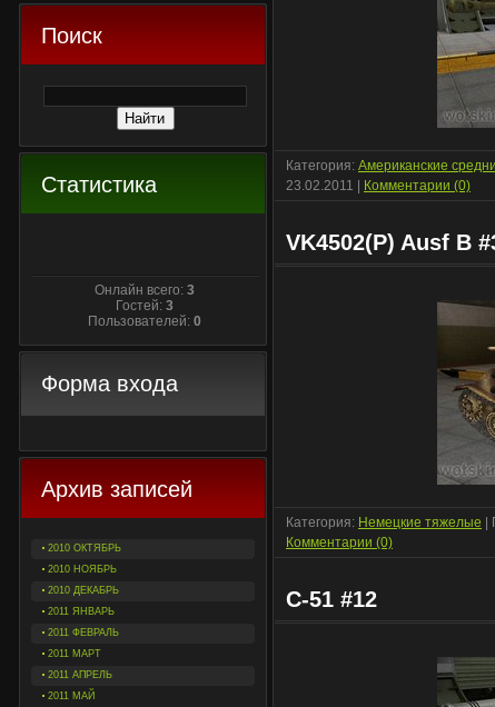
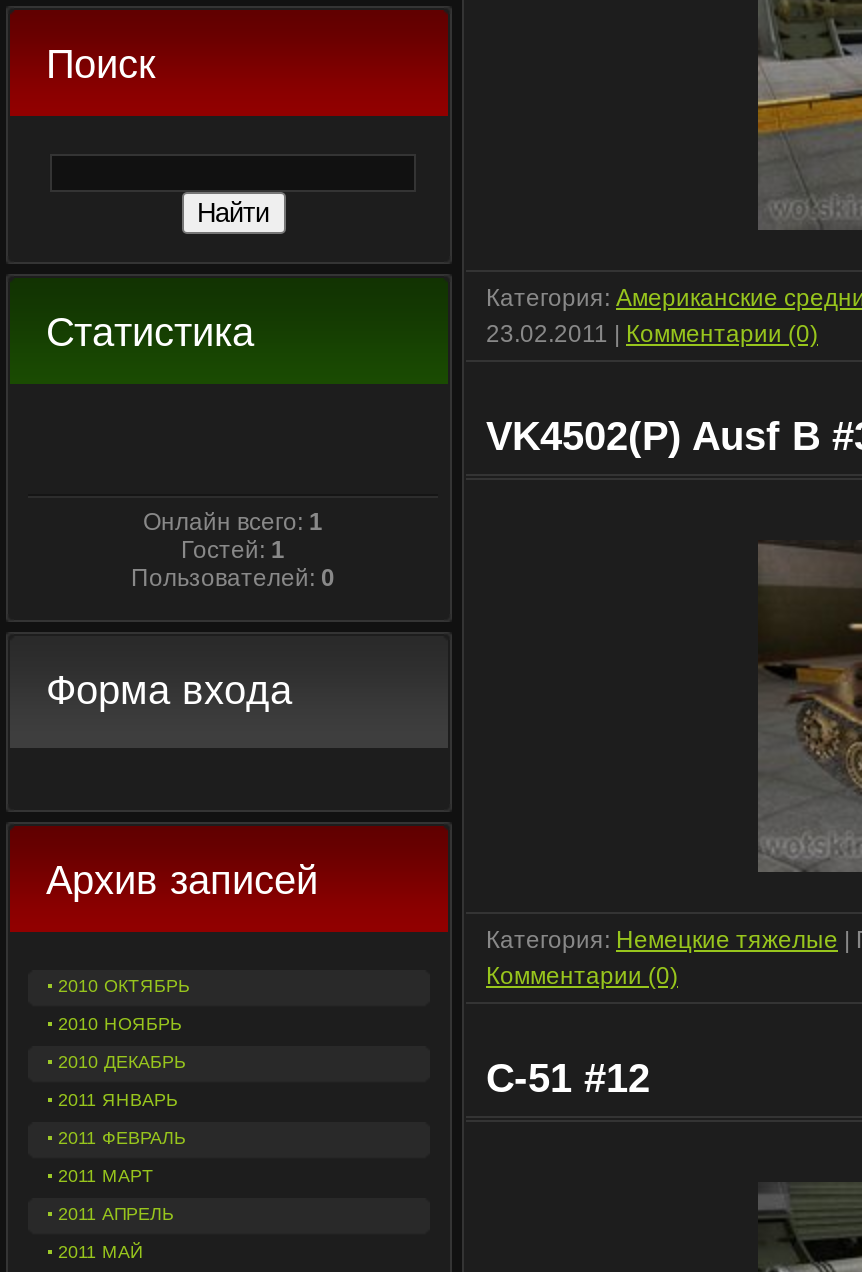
[95,282,195,298] Онлайн всего: 3 -> [143,508,323,536] Онлайн всего: 1
[116,298,174,313] Гостей: 3 -> [181,536,285,564] Гостей: 1

